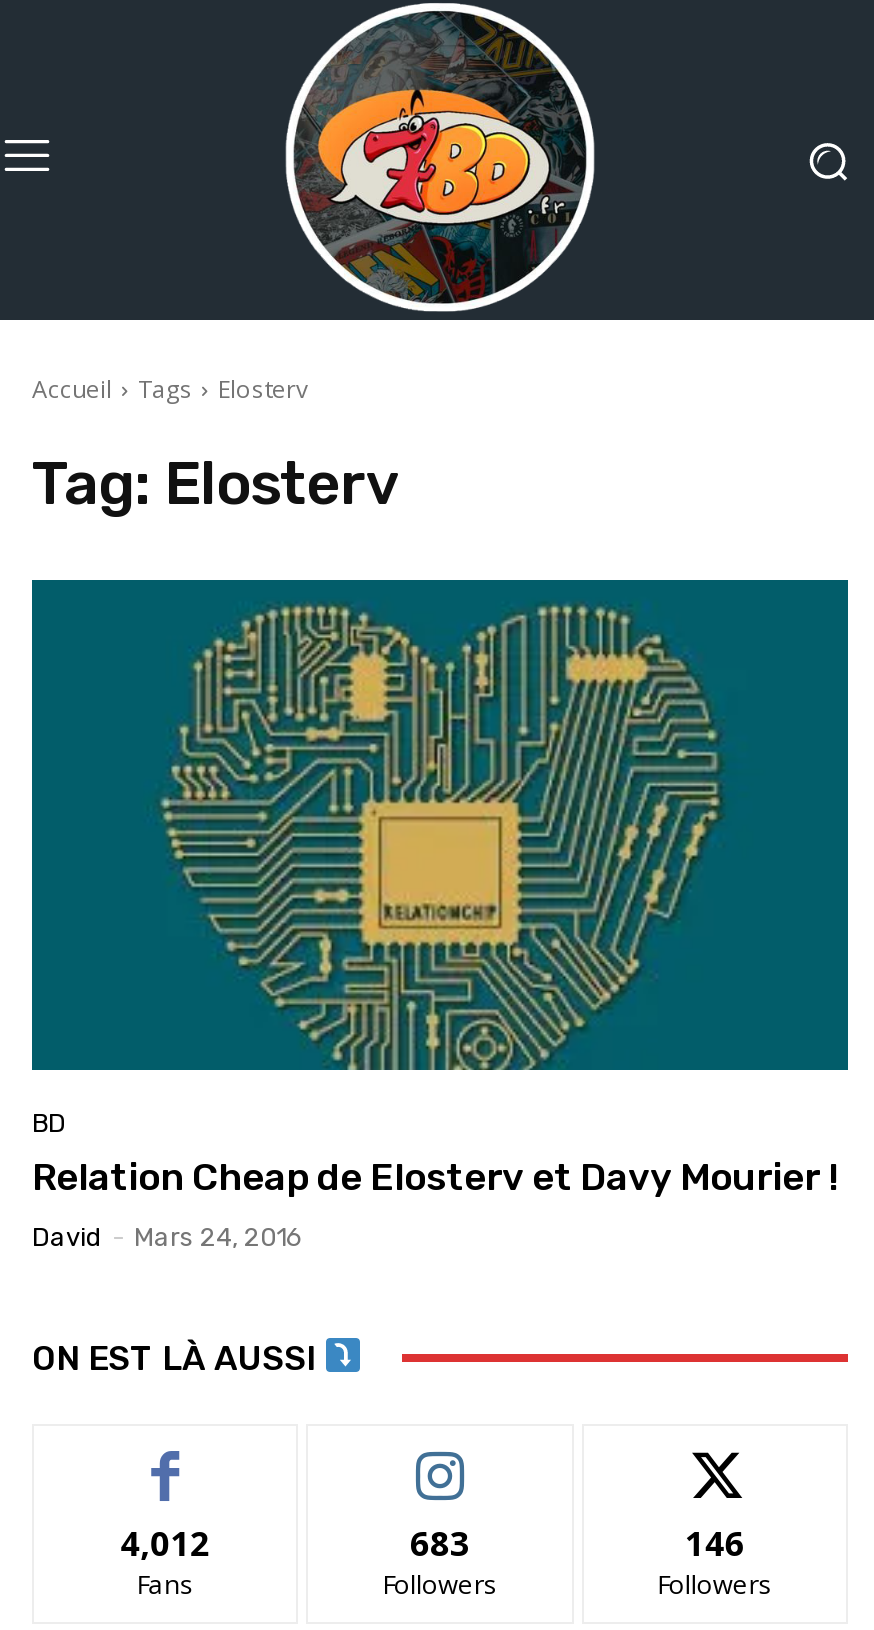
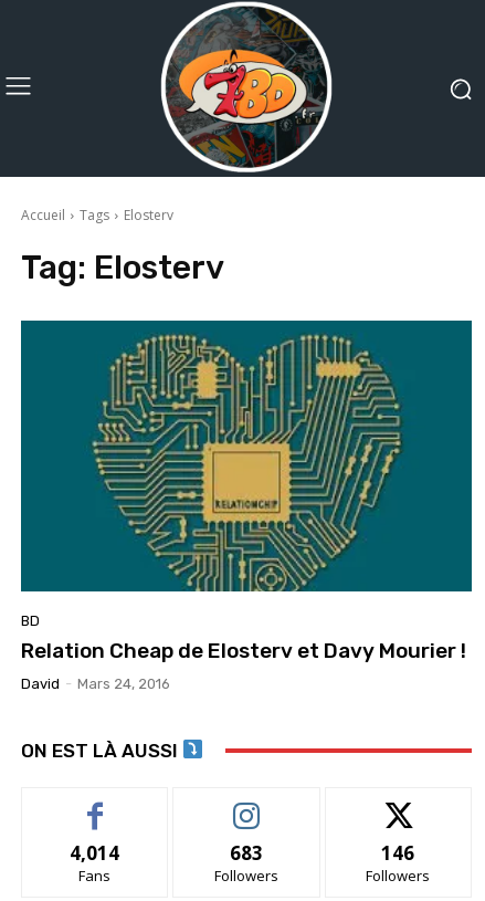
[120,1520,210,1566] 4,012 -> [70,840,120,865] 4,014

